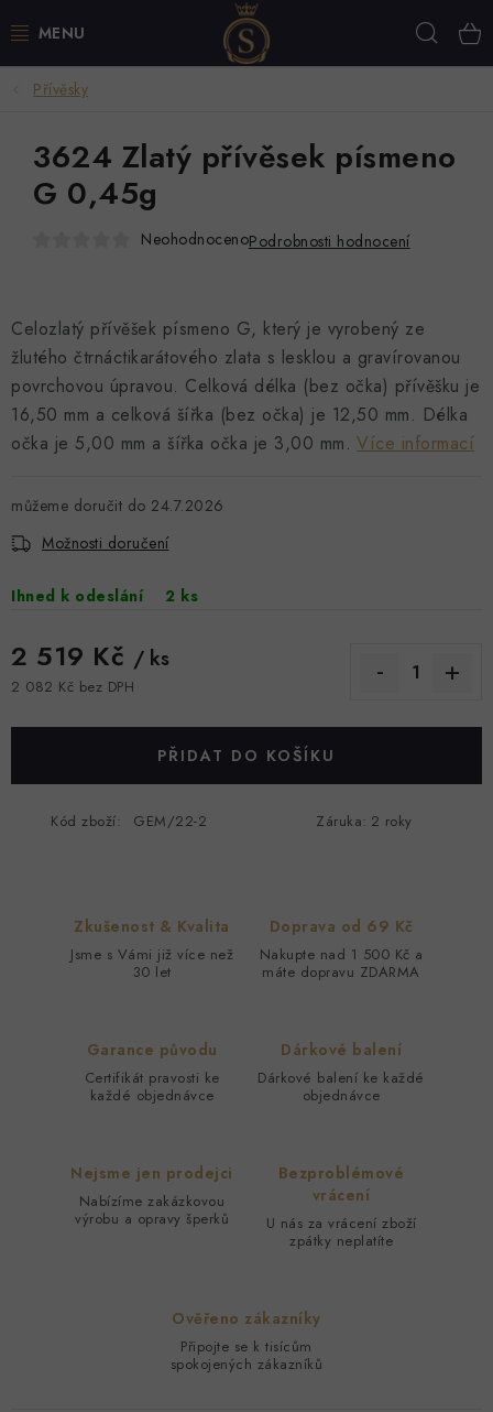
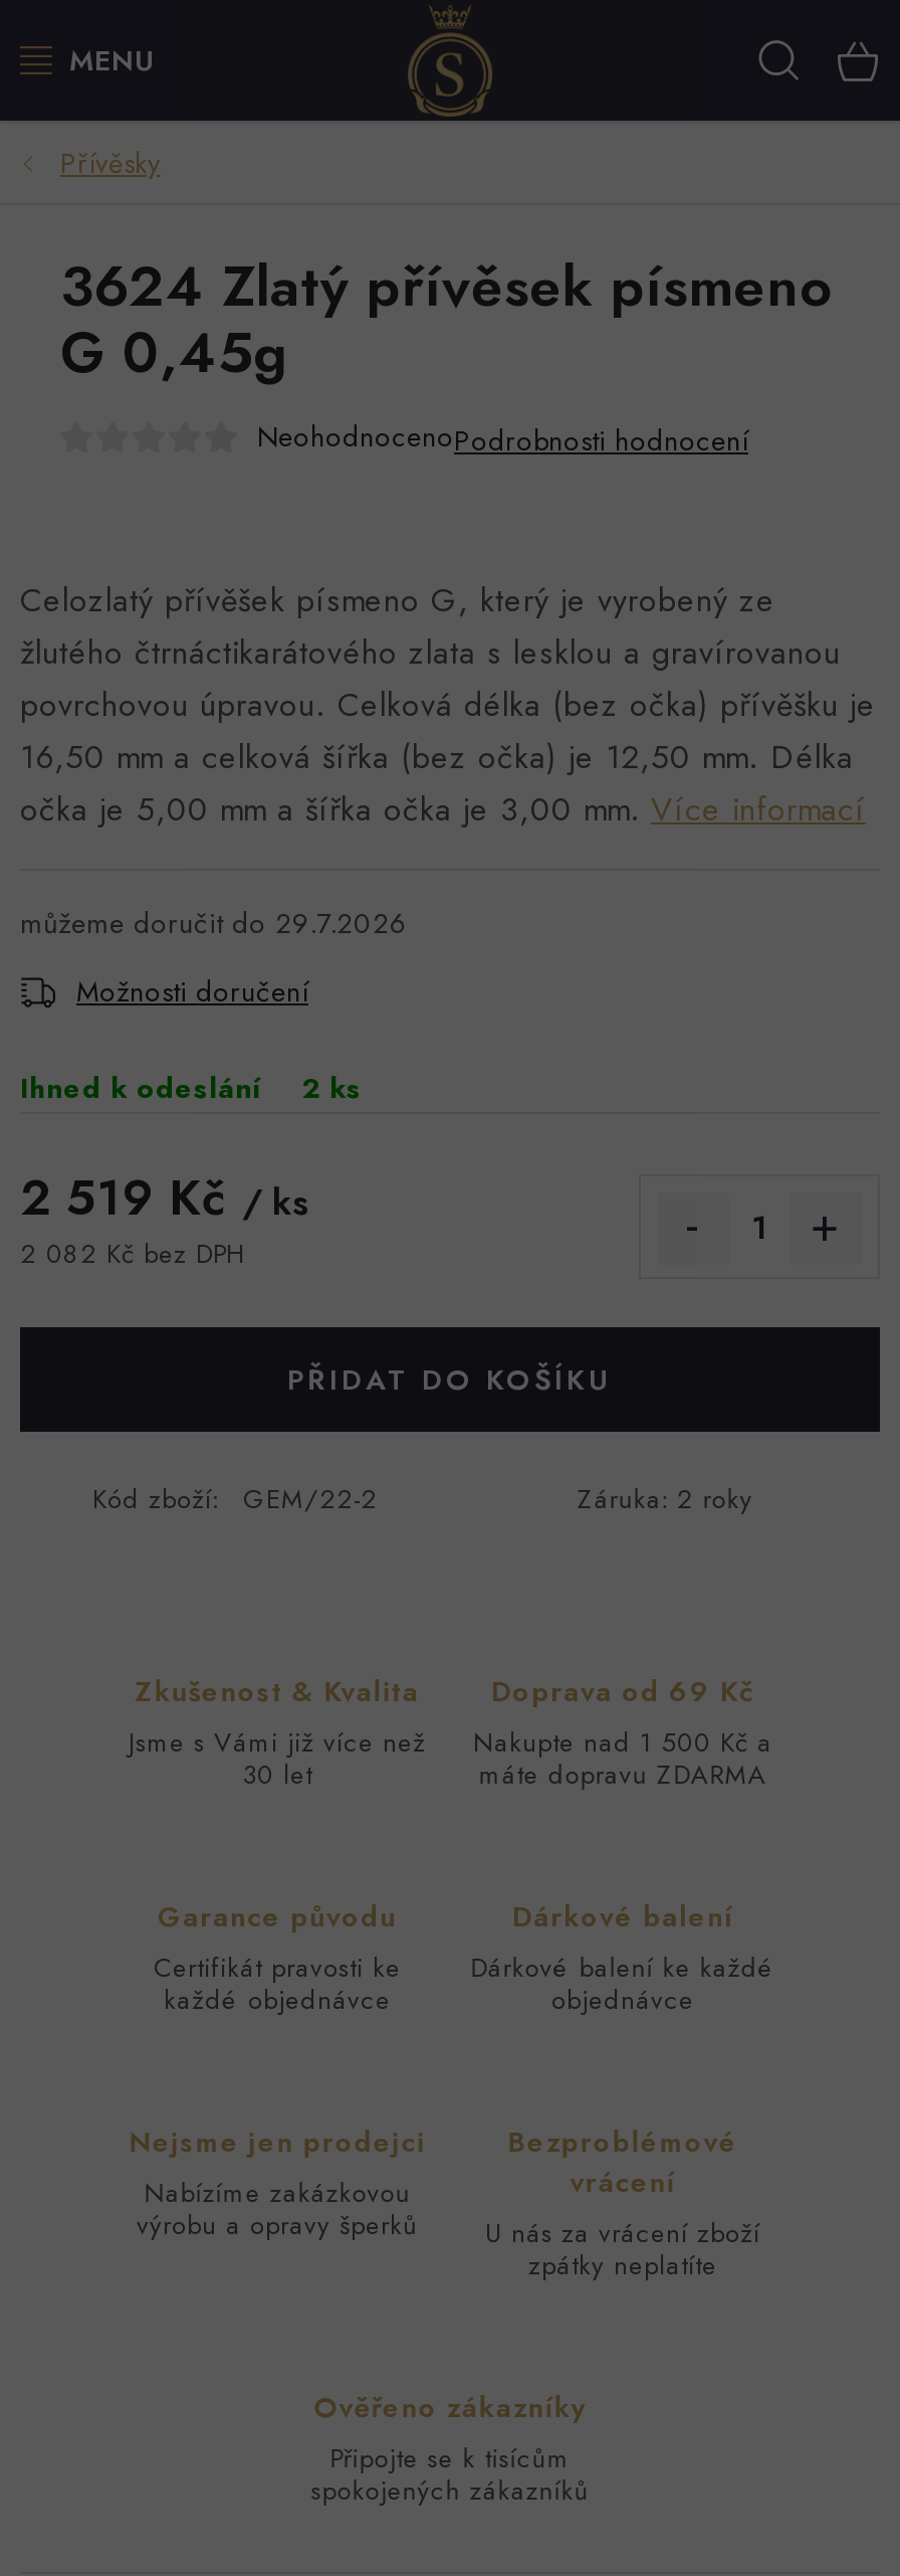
[151,495,224,517] 24.7.2026 -> [275,903,409,943] 29.7.2026

